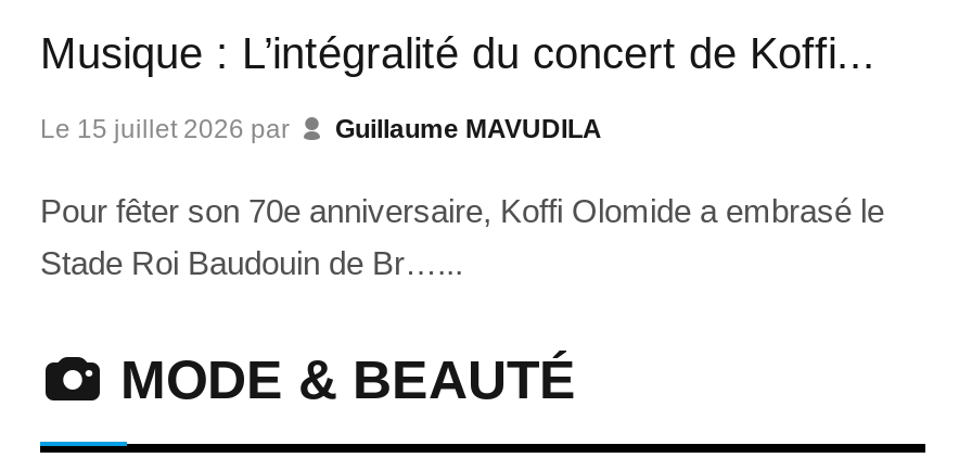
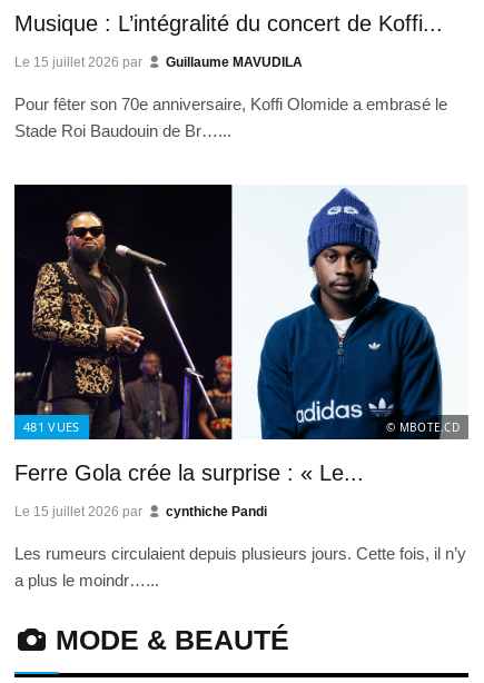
none -> [13,184,466,590] [image] | 481 VUES | © MBOTE.CD | Ferre Gola crée la surprise : « Le... | Le 15 juillet 2026 par | cynthiche Pandi | Les rumeurs circulaient depuis plusieurs jours. Cette fois, il n’y | a plus le moindr…...
none -> [256,187,444,441] [image]

